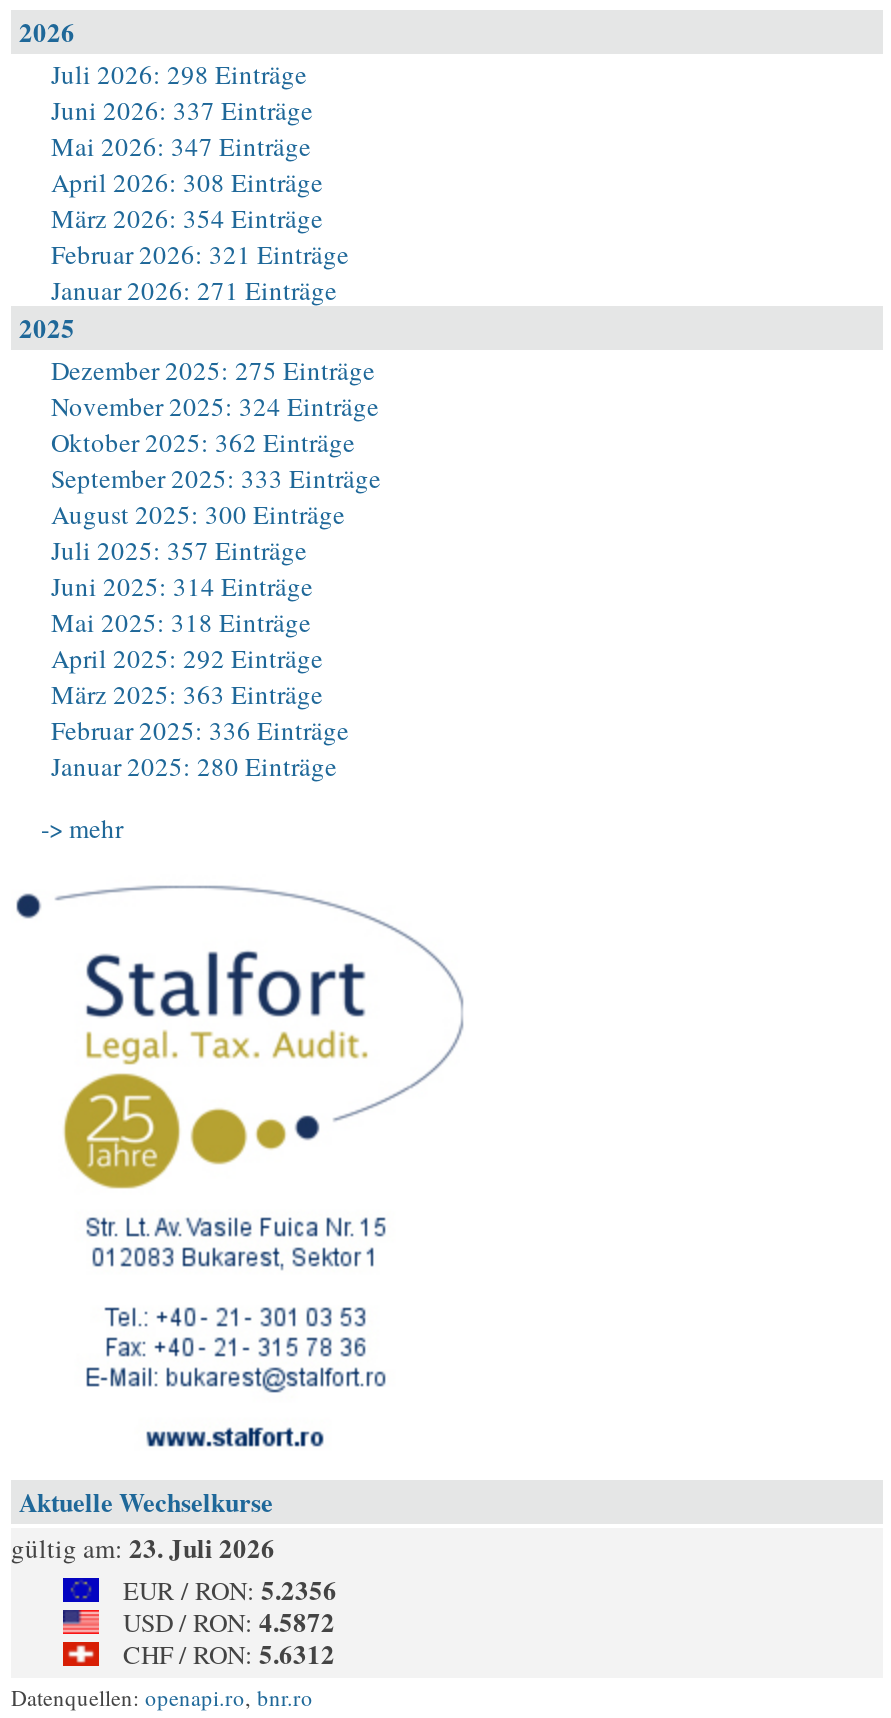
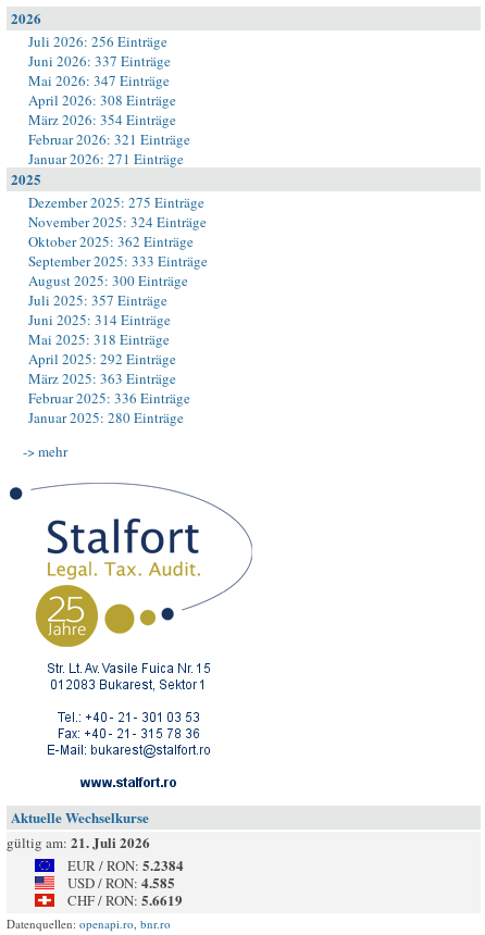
[51,56,307,92] Juli 2026: 298 Einträge -> [28,32,167,51] Juli 2026: 256 Einträge
[11,1528,275,1566] gültig am: 23. Juli 2026 -> [7,832,150,852] gültig am: 21. Juli 2026
[123,1570,337,1608] EUR / RON: 5.2356 -> [67,855,184,875] EUR / RON: 5.2384
[123,1602,335,1640] USD / RON: 4.5872 -> [67,872,175,893] USD / RON: 4.585
[123,1634,335,1672] CHF / RON: 5.6312 -> [67,889,183,910] CHF / RON: 5.6619

